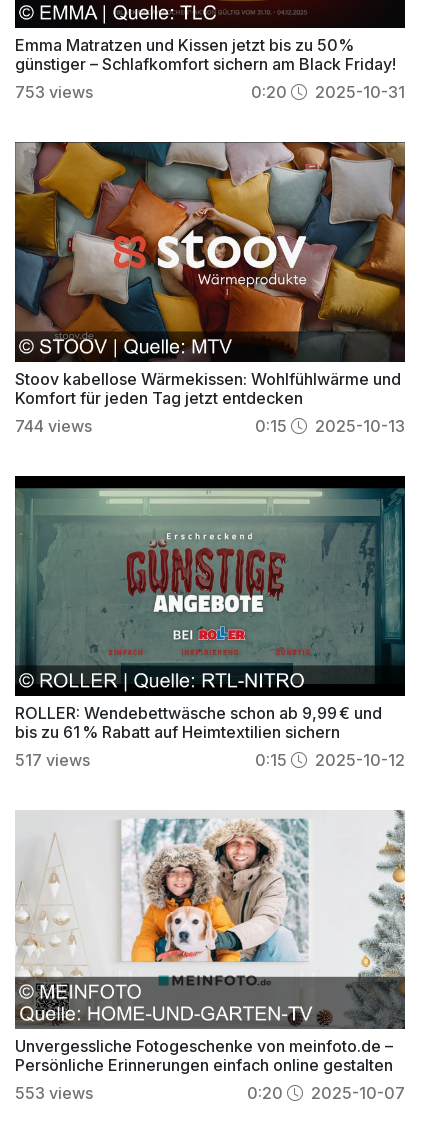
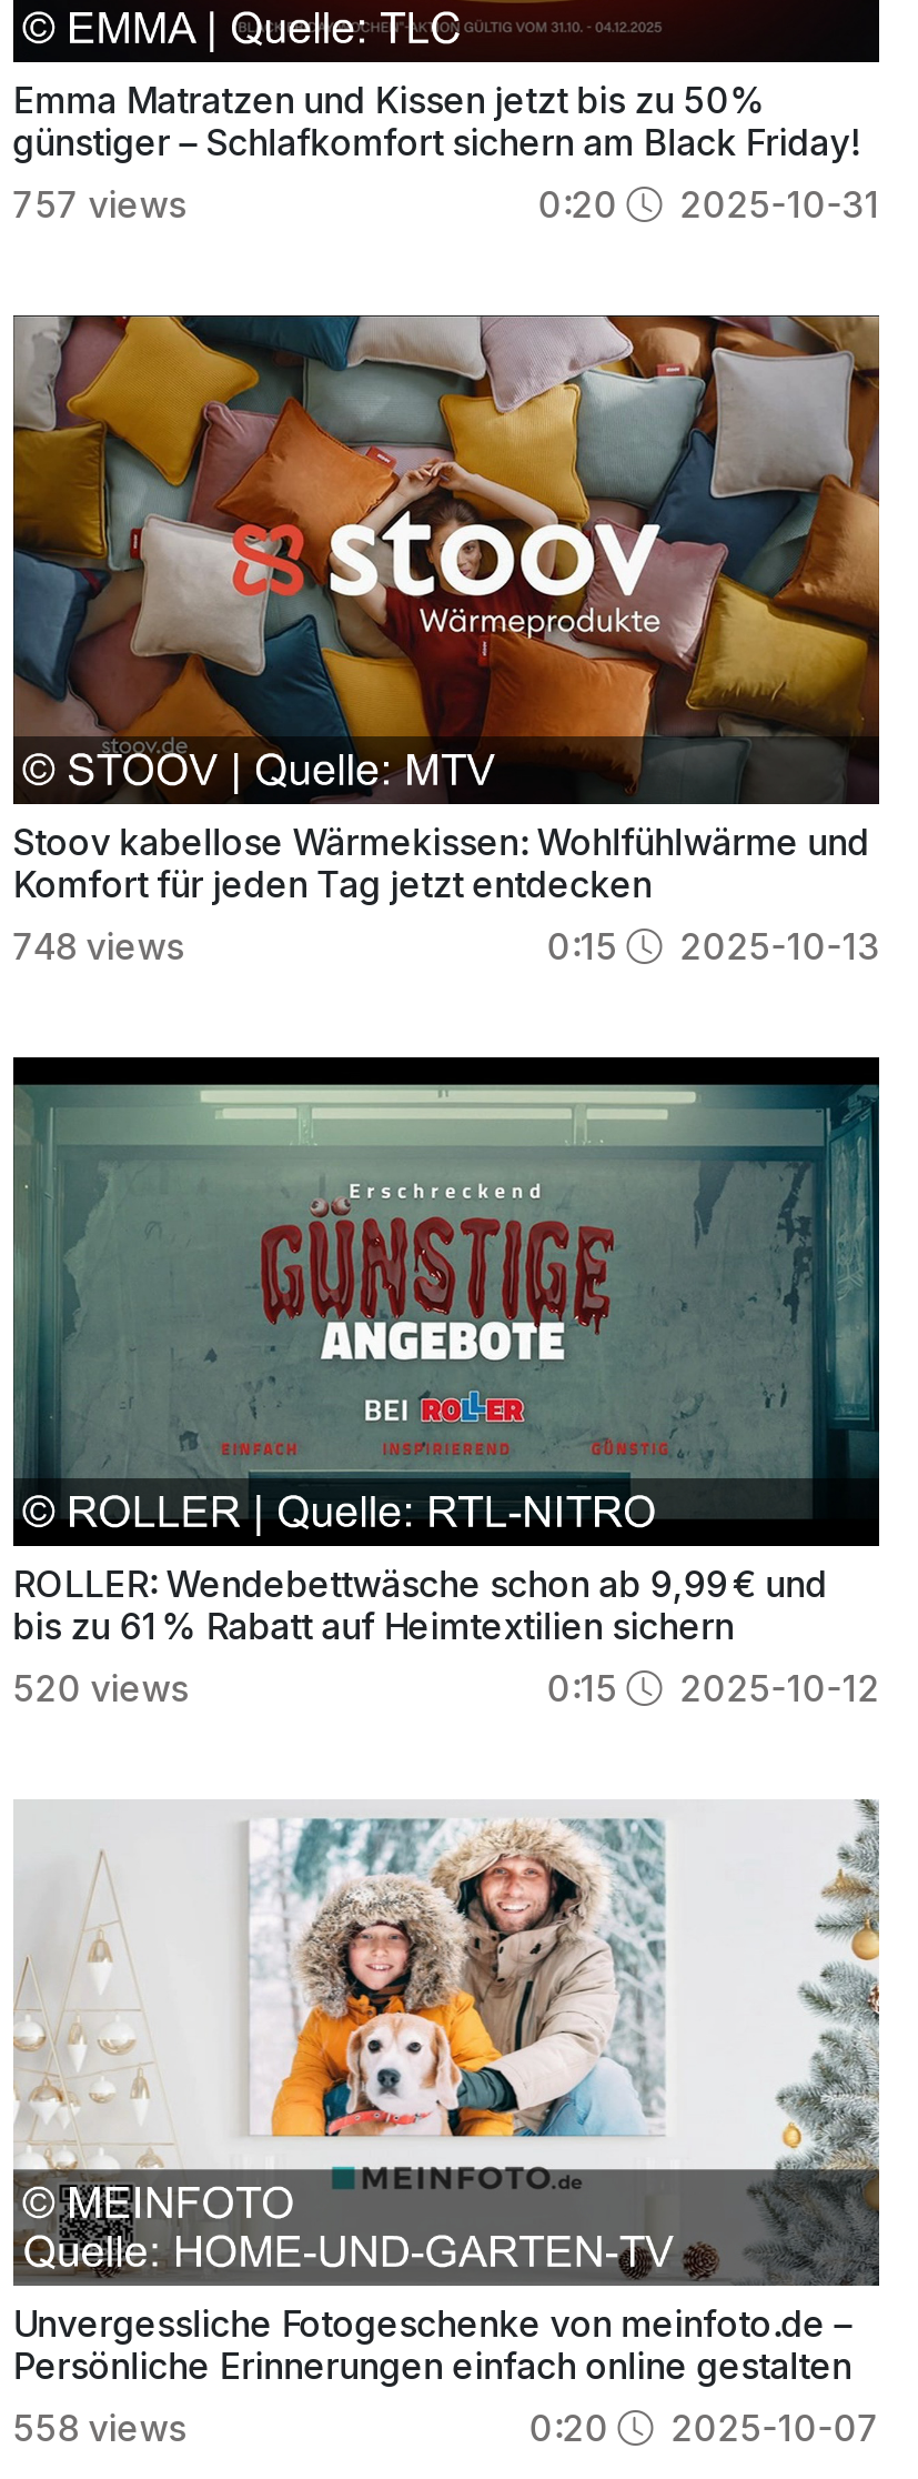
[15,82,93,102] 753 views -> [13,183,186,228] 757 views
[15,416,92,436] 744 views -> [13,924,184,969] 748 views
[15,750,90,770] 517 views -> [13,1665,188,1710] 520 views
[15,1083,93,1103] 553 views -> [13,2406,186,2451] 558 views

